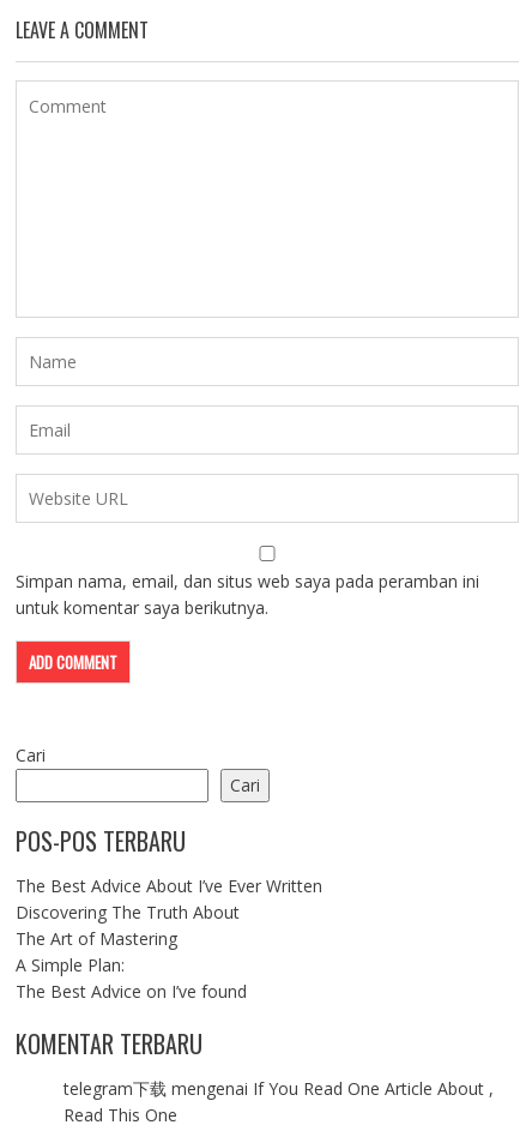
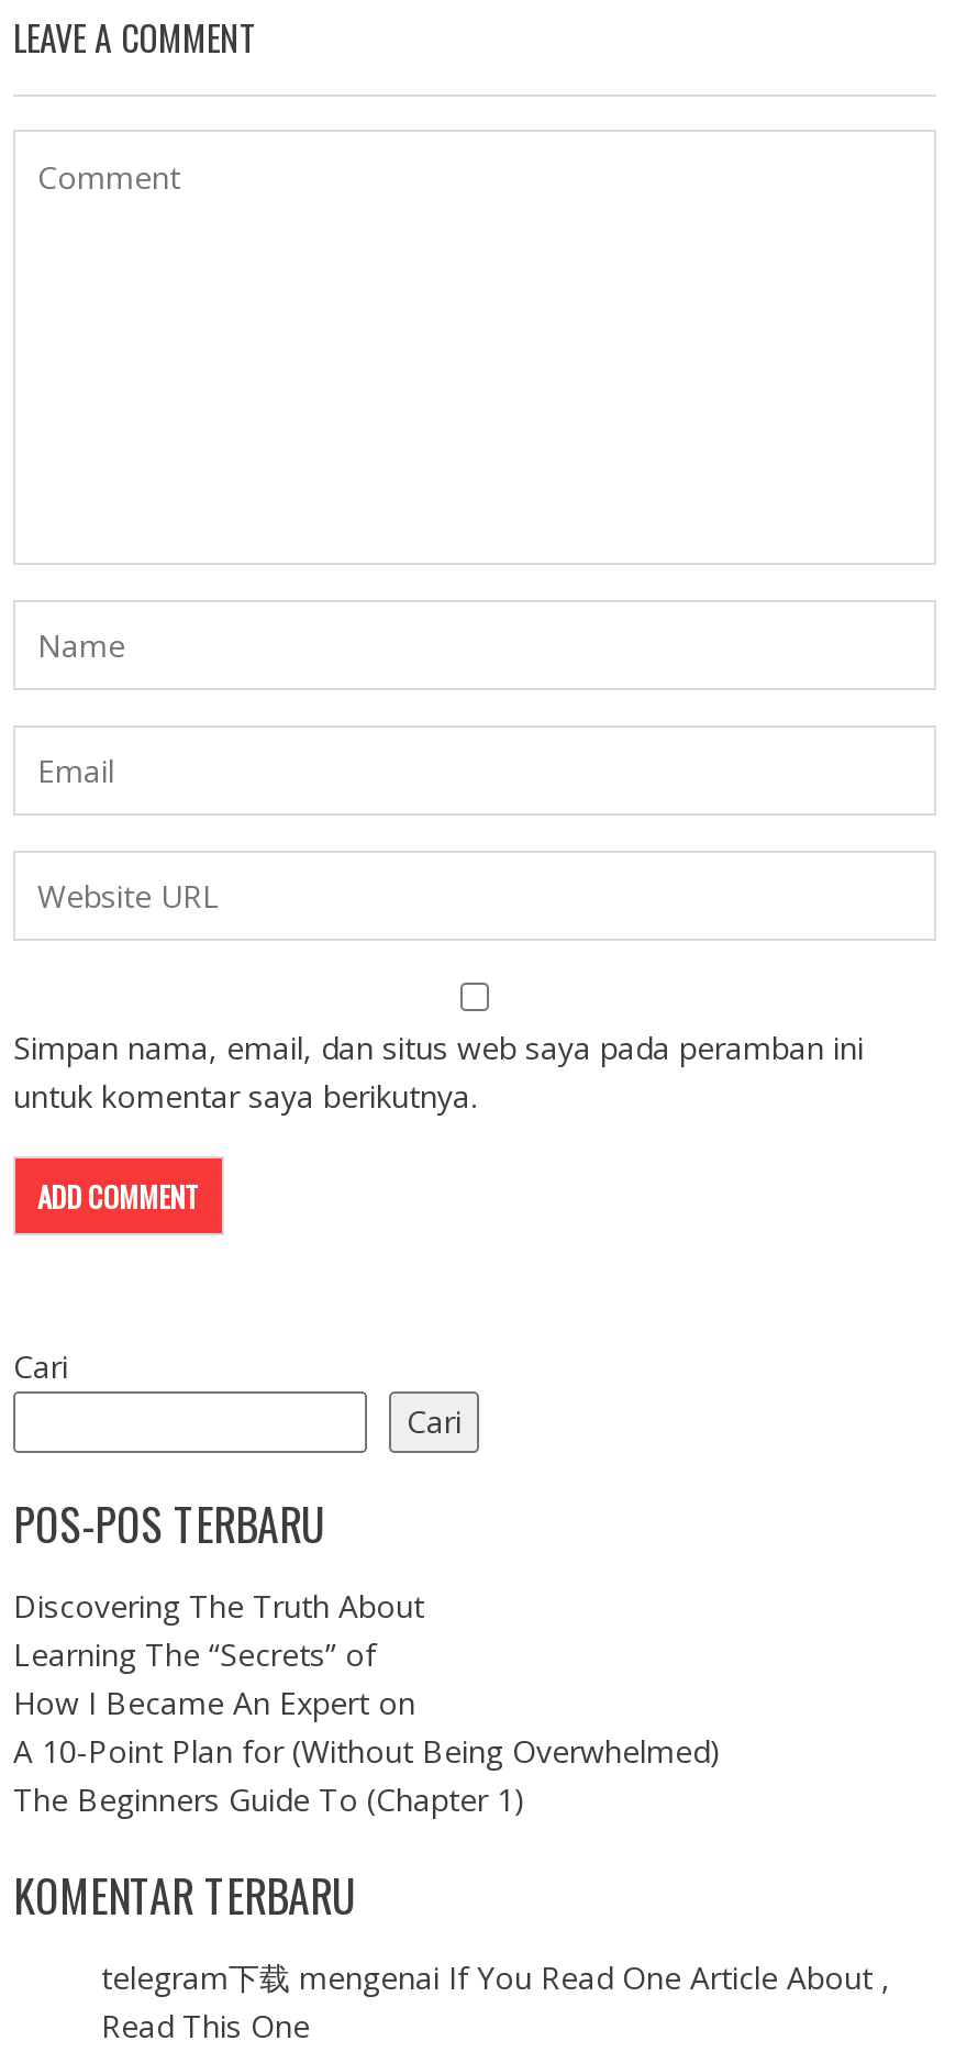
[16,874,322,897] The Best Advice About I’ve Ever Written -> none
moved [16,901,240,923] -> [13,1585,424,1626]: Discovering The Truth About
[16,927,247,1003] The Art of Mastering | A Simple Plan: | The Best Advice on I’ve found -> [13,1633,721,1820] Learning The “Secrets” of | How I Became An Expert on | A 10-Point Plan for (Without Being Overwhelmed) | The Beginners Guide To (Chapter 1)

